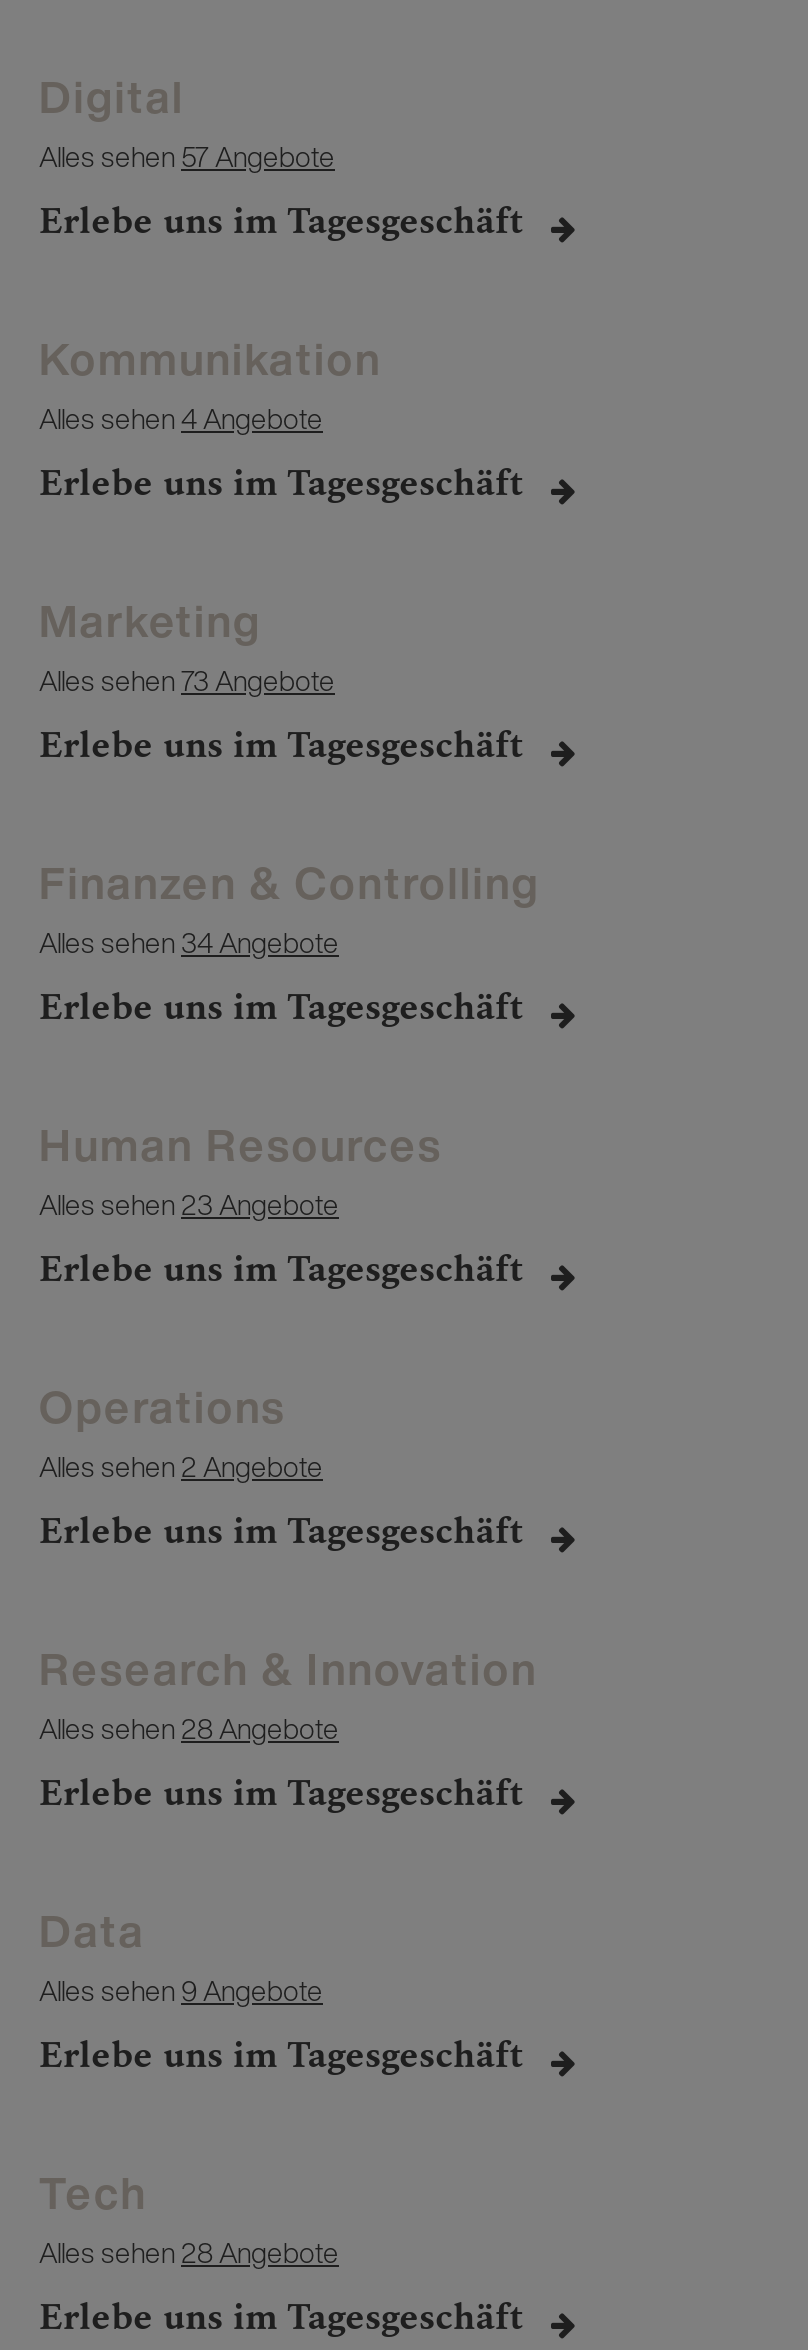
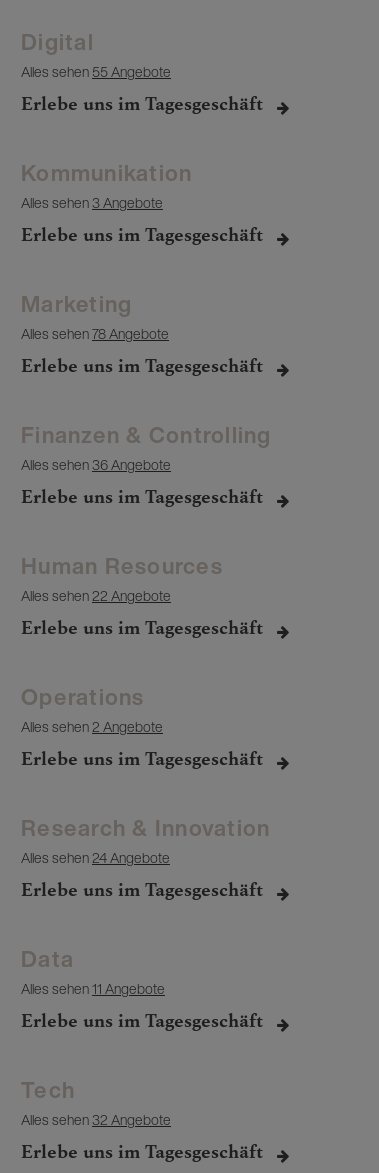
[39,135,335,177] Alles sehen 57 Angebote -> [21,61,171,82] Alles sehen 55 Angebote
[39,397,323,439] Alles sehen 4 Angebote -> [21,192,163,213] Alles sehen 3 Angebote
[39,659,335,701] Alles sehen73 Angebote -> [21,323,169,344] Alles sehen78 Angebote
[39,921,339,963] Alles sehen 34 Angebote -> [21,454,171,475] Alles sehen 36 Angebote
[39,1183,339,1225] Alles sehen 23 Angebote -> [21,585,171,606] Alles sehen 22 Angebote
[39,1707,339,1749] Alles sehen 28 Angebote -> [21,847,170,868] Alles sehen 24 Angebote
[39,1969,323,2011] Alles sehen 9 Angebote -> [21,978,165,999] Alles sehen 11 Angebote
[39,2231,339,2273] Alles sehen 28 Angebote -> [21,1109,171,1130] Alles sehen 32 Angebote

